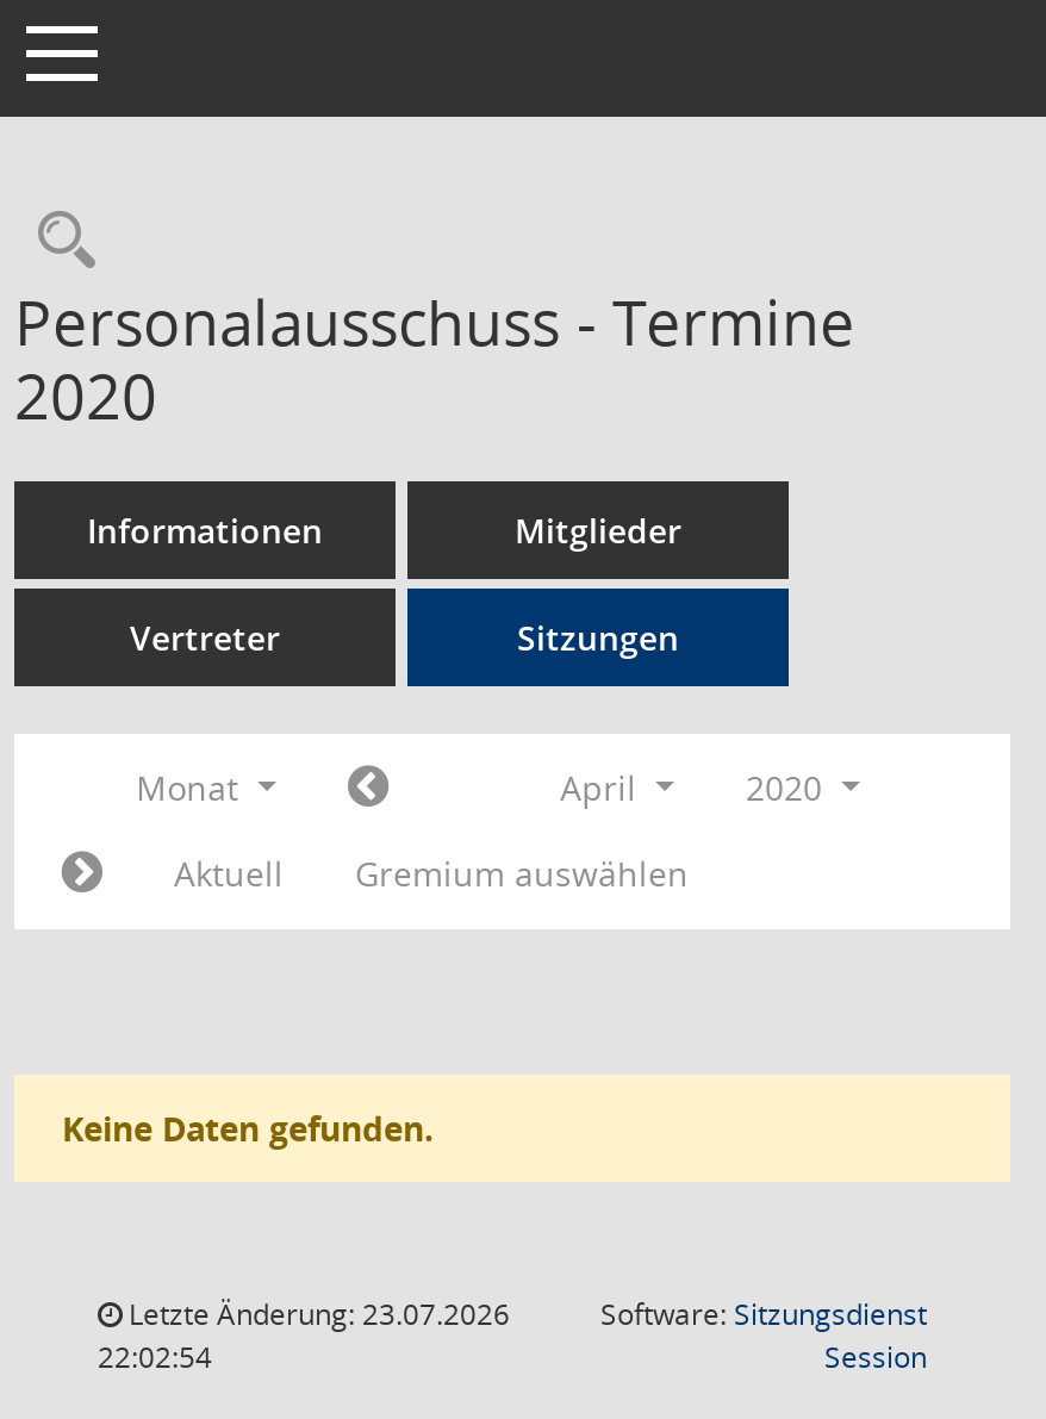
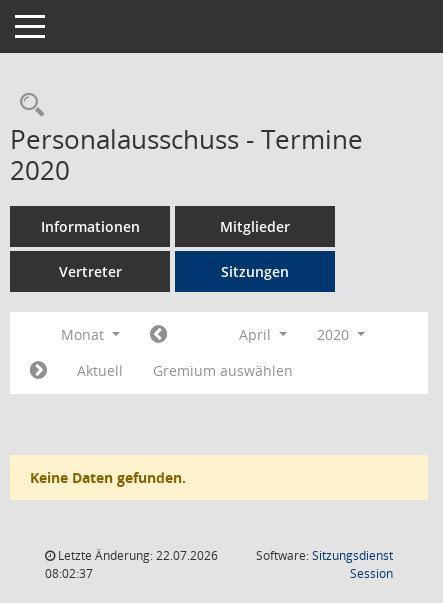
[122,1294,510,1334] Letzte Änderung: 23.07.2026 -> [55,547,218,564] Letzte Änderung: 22.07.2026
[98,1337,212,1377] 22:02:54 -> [45,565,93,582] 08:02:37

